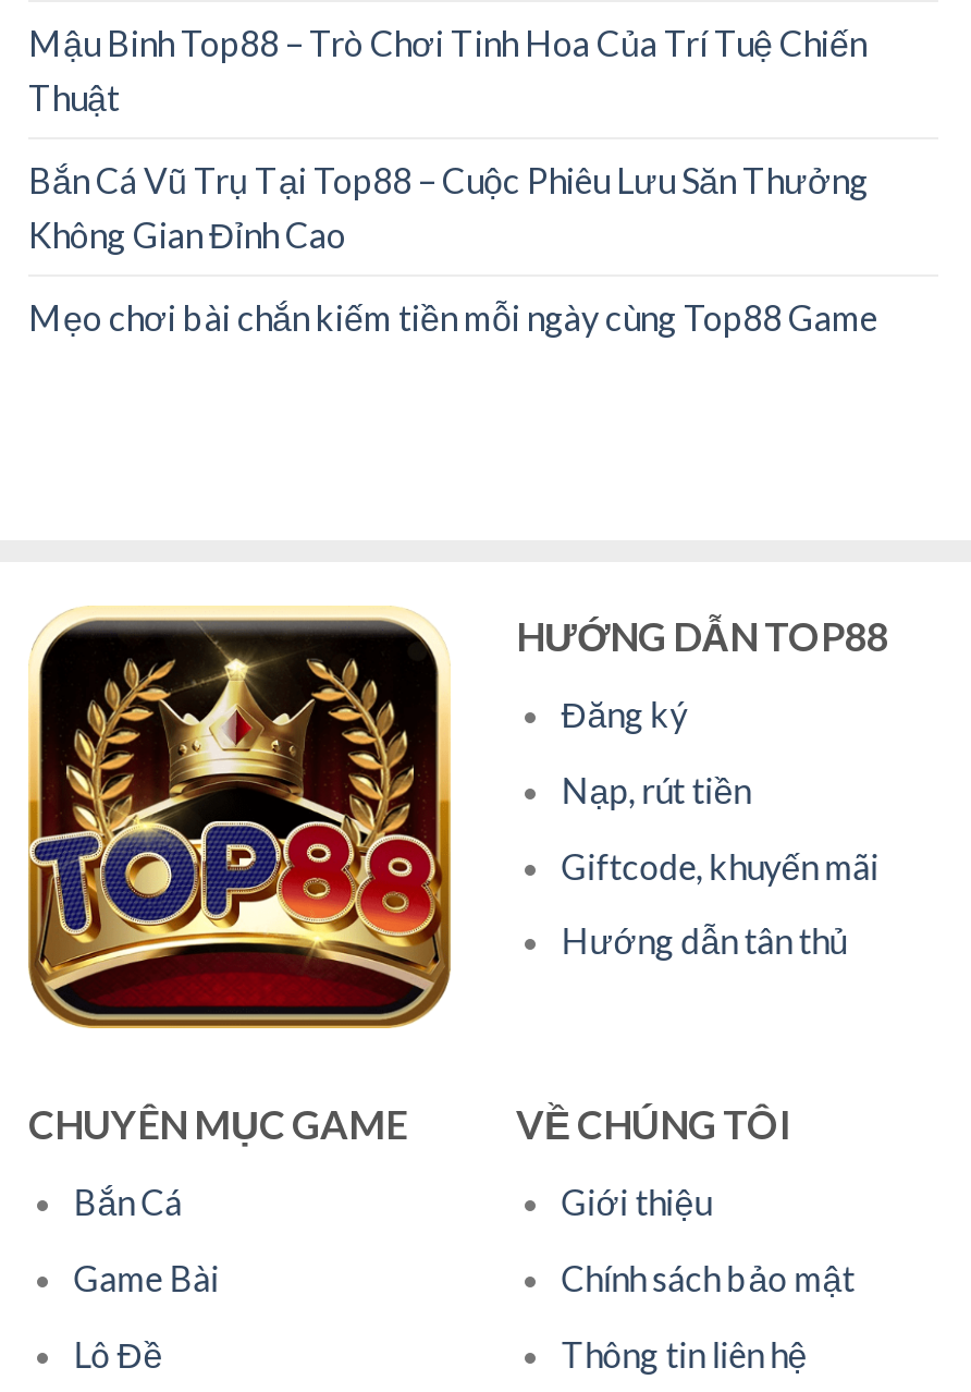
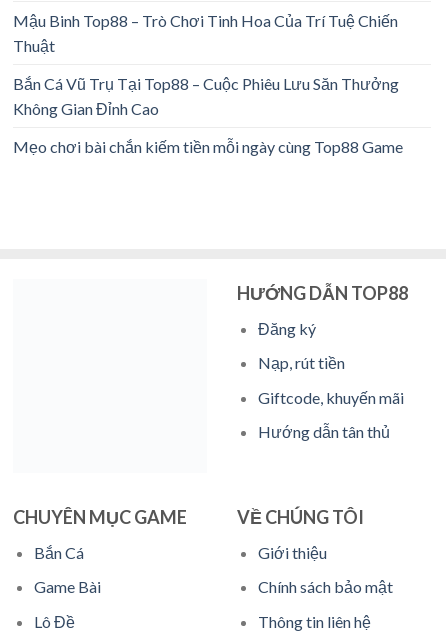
[26,606,453,1030] [image] -> none

